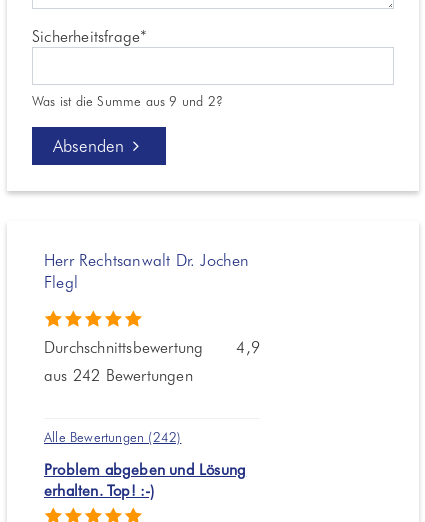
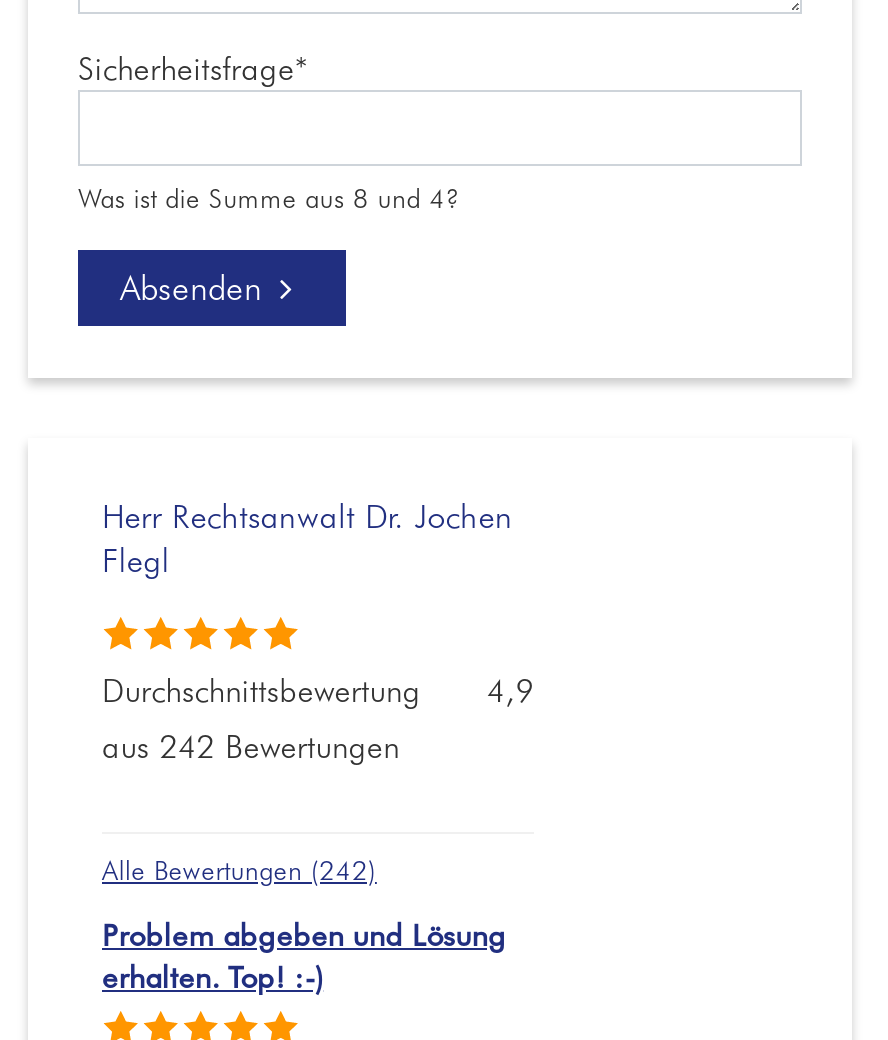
[32,92,223,109] Was ist die Summe aus 9 und 2? -> [78,180,460,214] Was ist die Summe aus 8 und 4?

